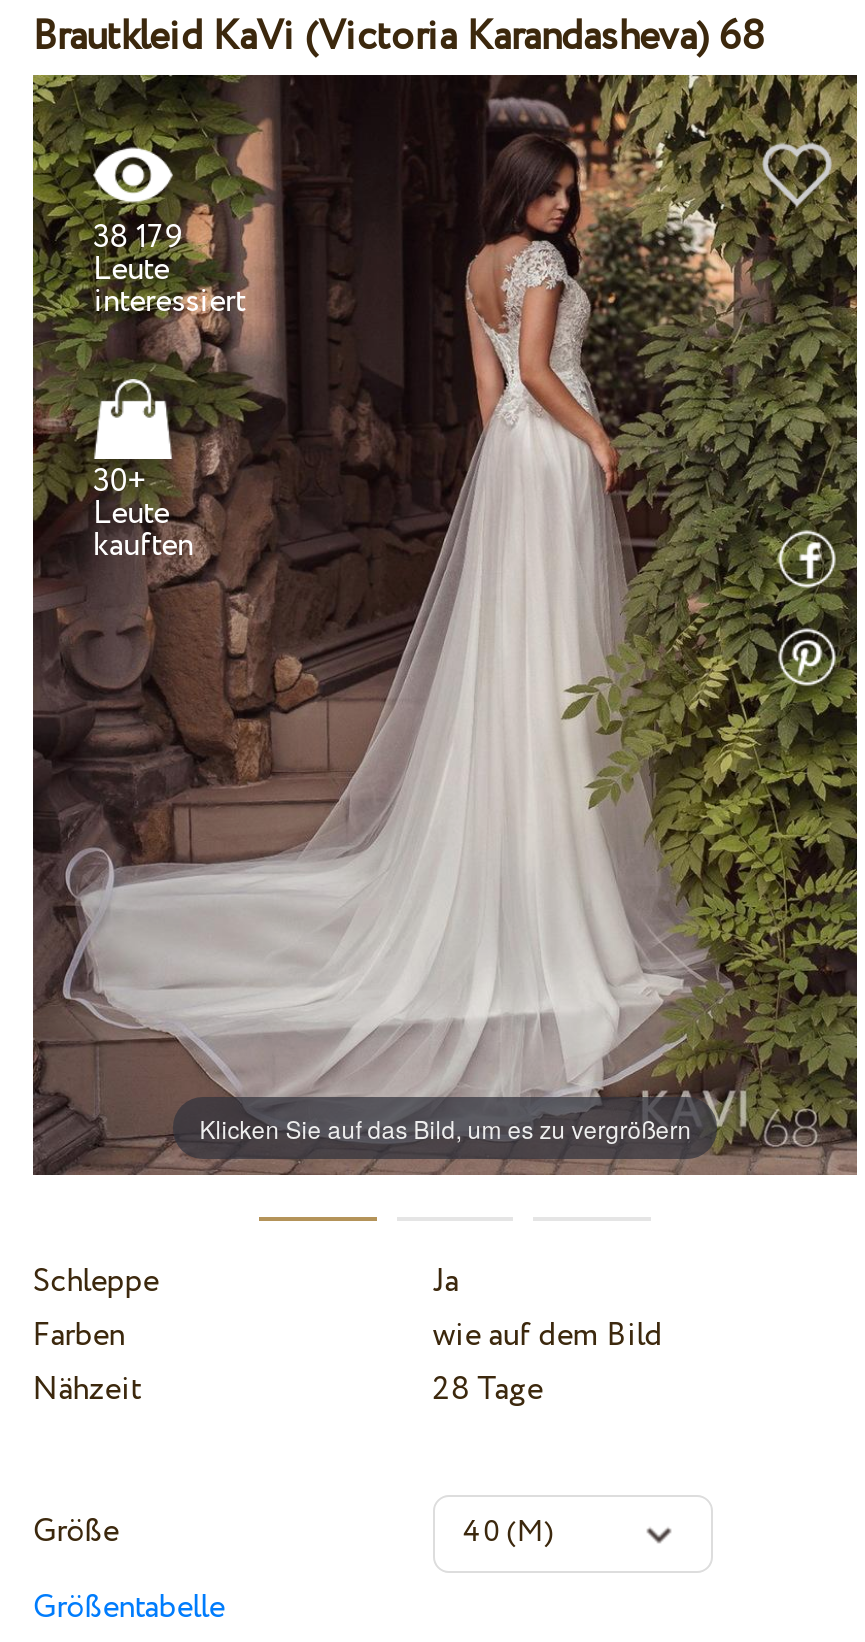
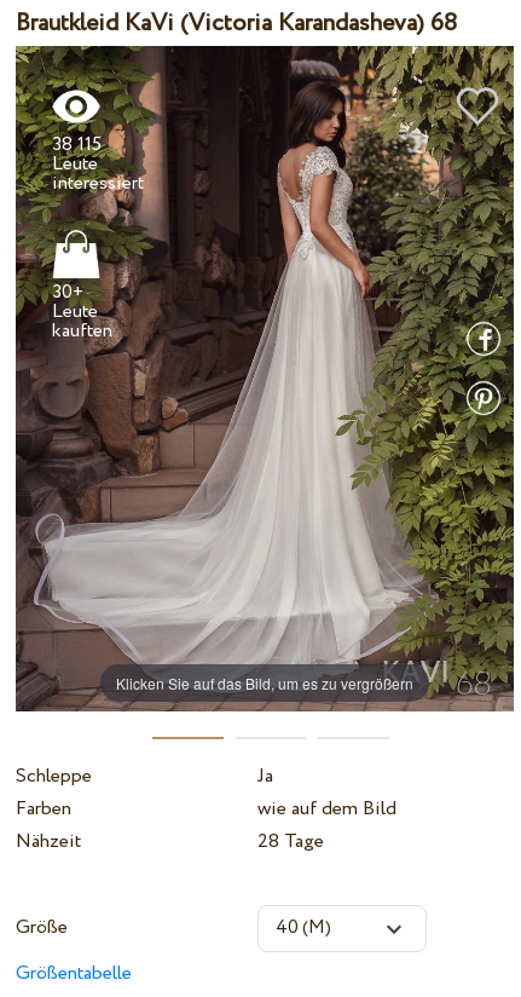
[93,215,183,261] 38 179 -> [52,131,102,159] 38 115

